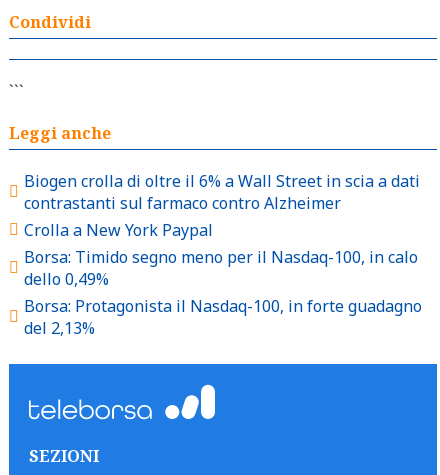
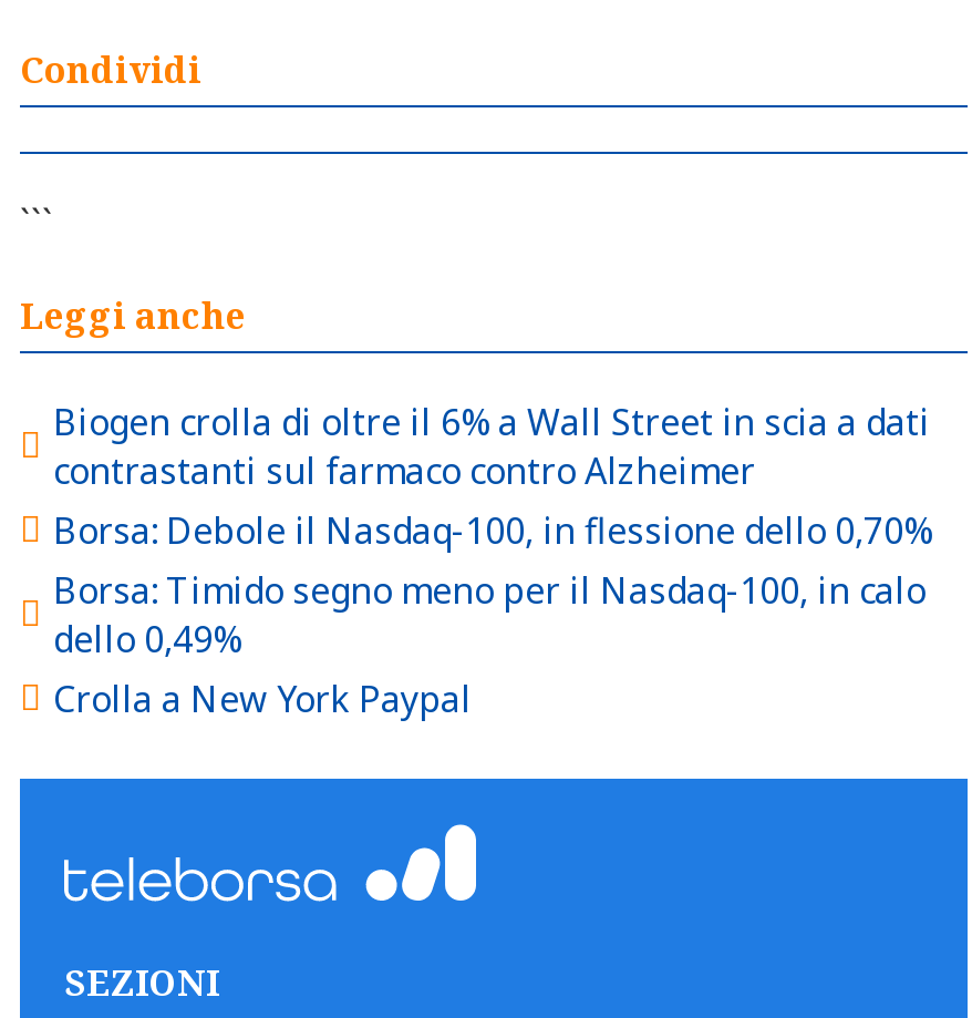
moved [24,219,213,241] -> [53,675,472,723]: Crolla a New York Paypal
none -> [53,506,932,555] Borsa: Debole il Nasdaq-100, in flessione dello 0,70%
[24,295,422,339] Borsa: Protagonista il Nasdaq-100, in forte guadagno | del 2,13% -> none

